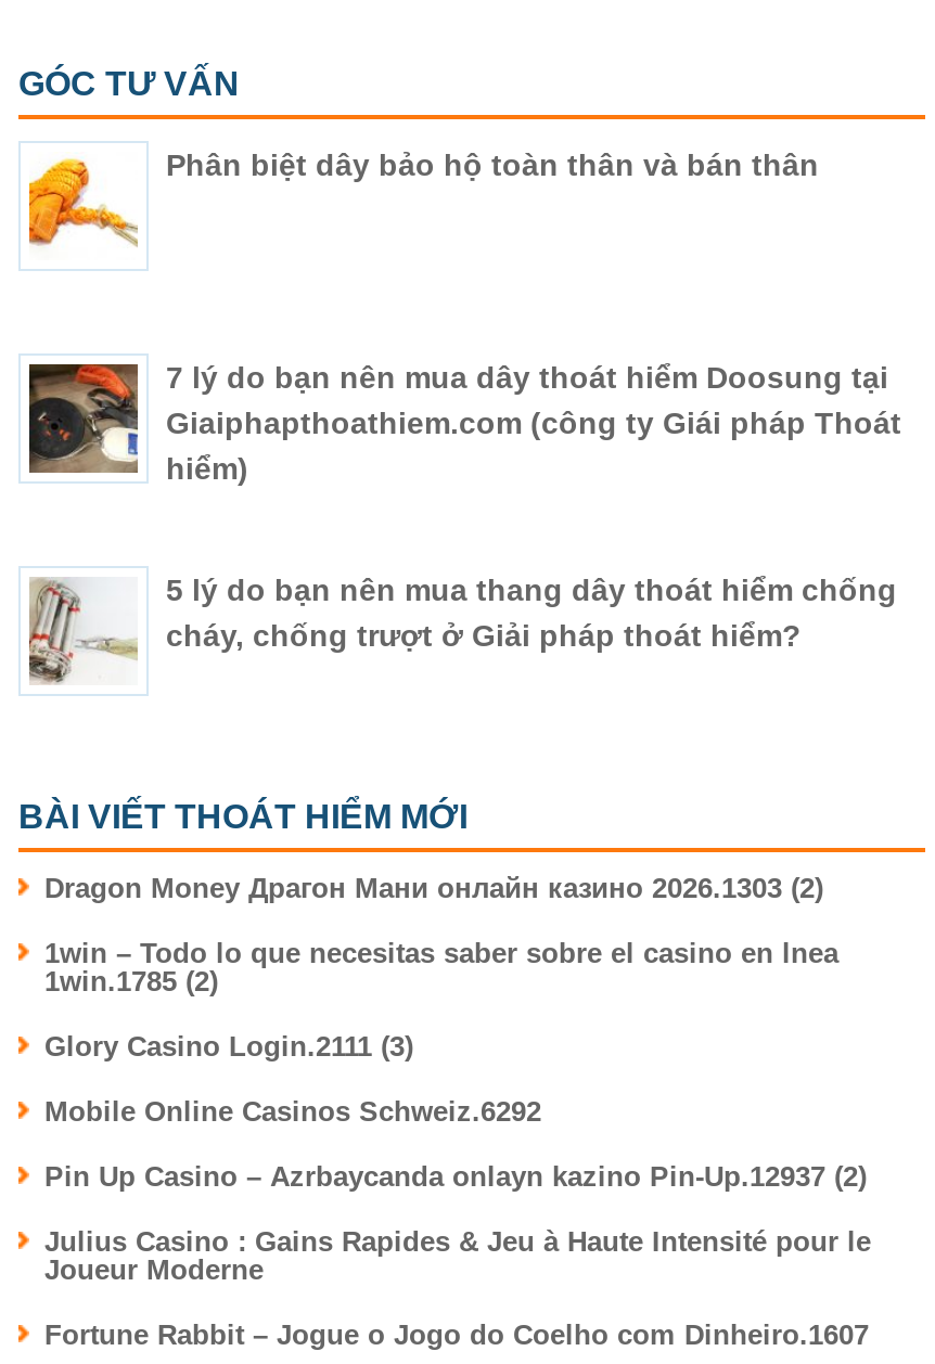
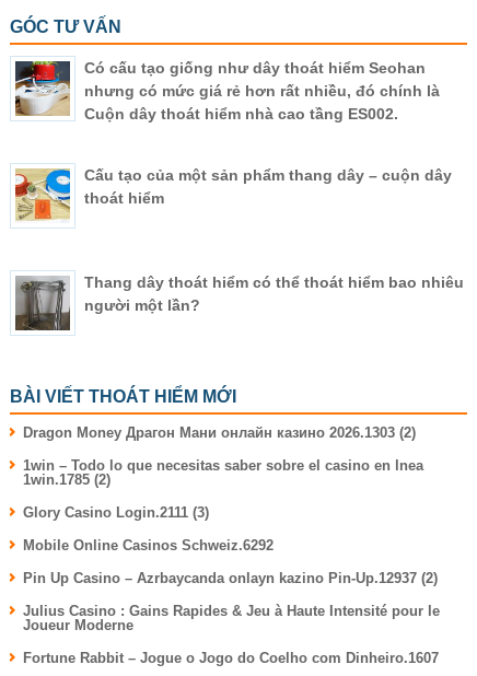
[27,148,819,260] [image] | Phân biệt dây bảo hộ toàn thân và bán thân -> [14,59,440,123] [image] | Có cấu tạo giống như dây thoát hiểm Seohan | nhưng có mức giá rẻ hơn rất nhiều, đó chính là | Cuộn dây thoát hiểm nhà cao tầng ES002.
[27,360,901,486] [image] | 7 lý do bạn nên mua dây thoát hiểm Doosung tại | Giaiphapthoathiem.com (công ty Giái pháp Thoát | hiểm) -> [14,166,452,223] [image] | Cấu tạo của một sản phẩm thang dây – cuộn dây | thoát hiểm
[27,573,897,685] [image] | 5 lý do bạn nên mua thang dây thoát hiểm chống | cháy, chống trượt ở Giải pháp thoát hiểm? -> [15,274,464,331] [image] | Thang dây thoát hiểm có thể thoát hiểm bao nhiêu | người một lần?

